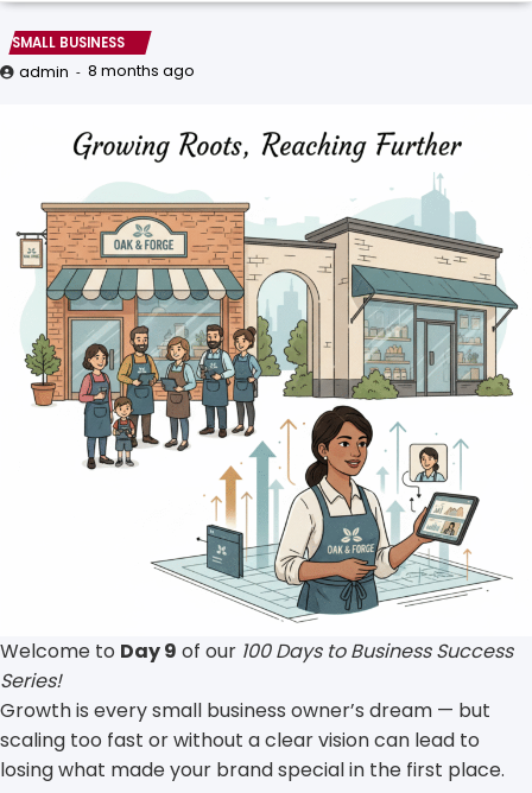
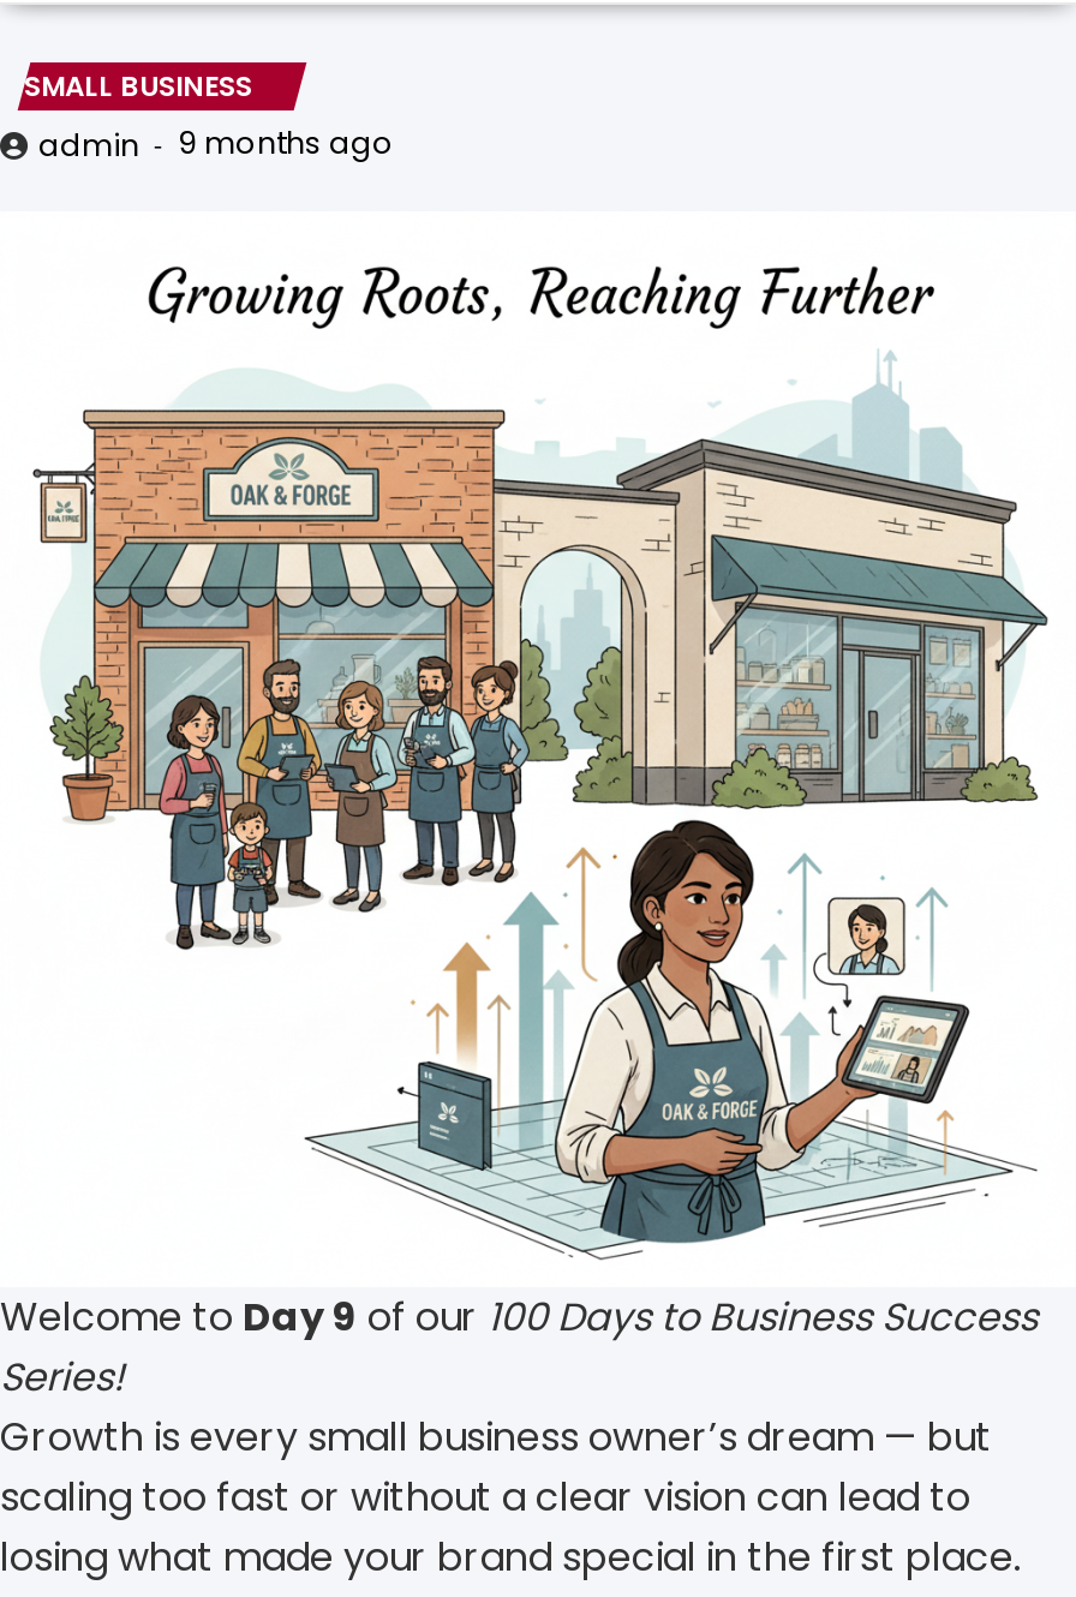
[19,60,195,82] admin 8 months ago -> [38,121,394,166] admin 9 months ago

